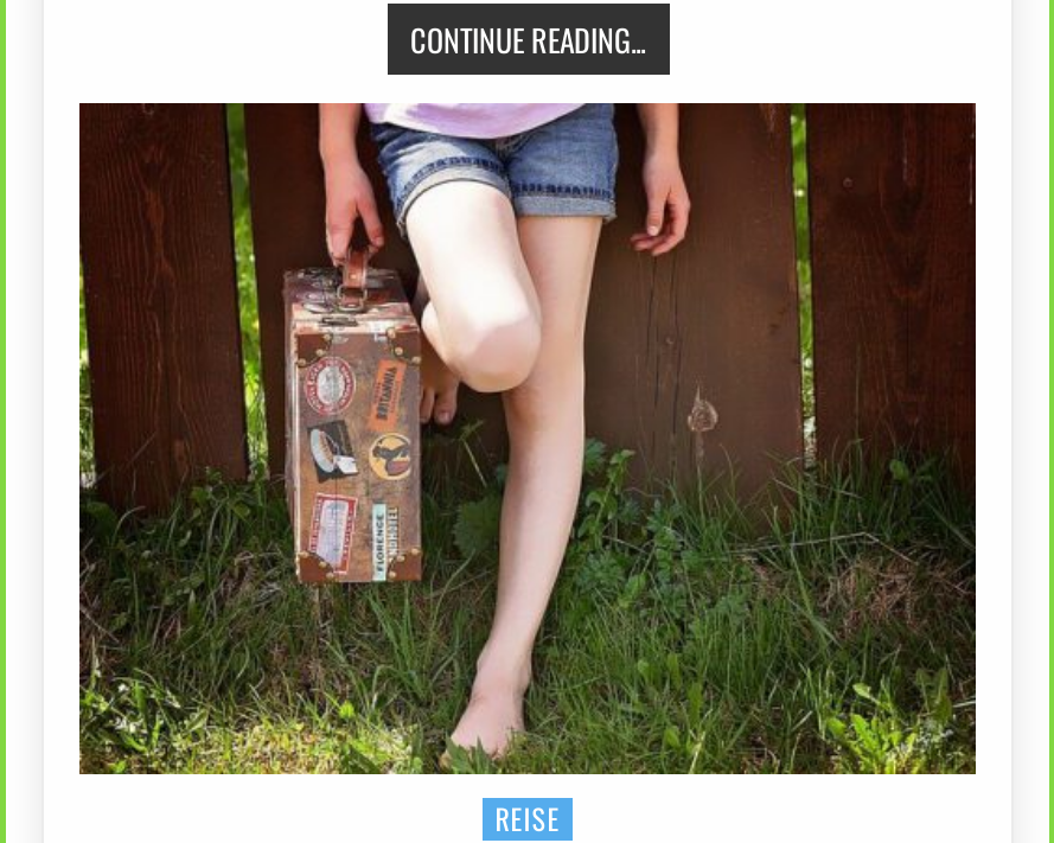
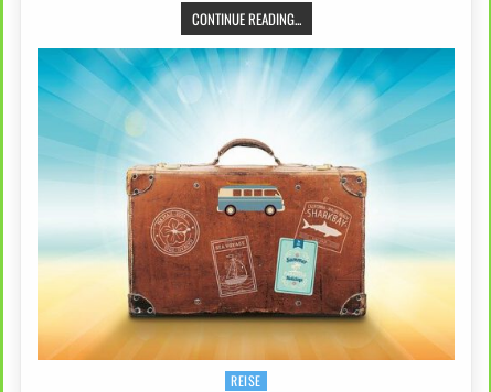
[77,101,978,777] [image] -> [36,47,456,361] [image]

